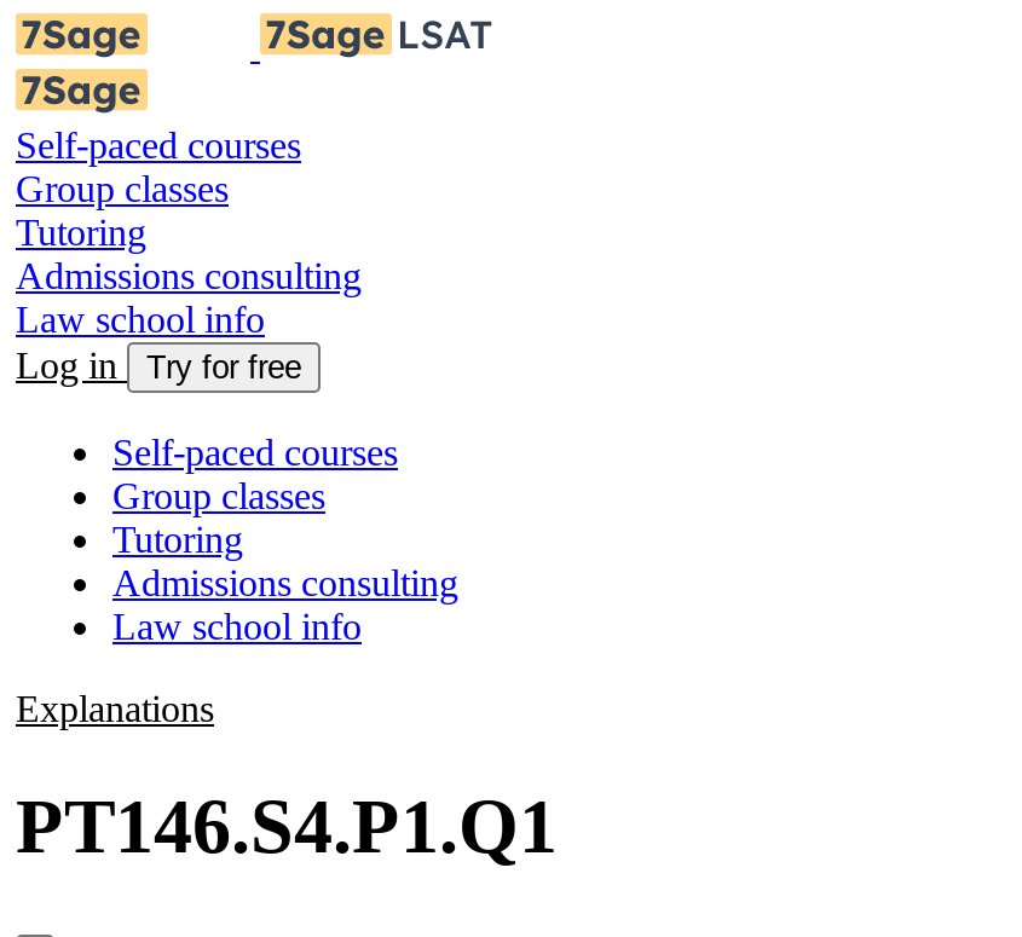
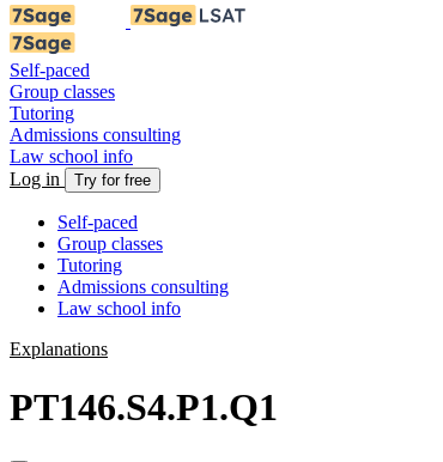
[16,125,301,166] Self-paced courses -> [10,60,90,80] Self-paced
[112,432,398,473] Self-paced courses -> [57,212,138,232] Self-paced

